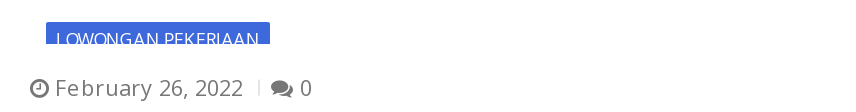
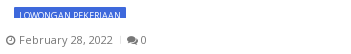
[55,73,312,103] February 26, 2022 0 -> [18,32,147,47] February 28, 2022 0

